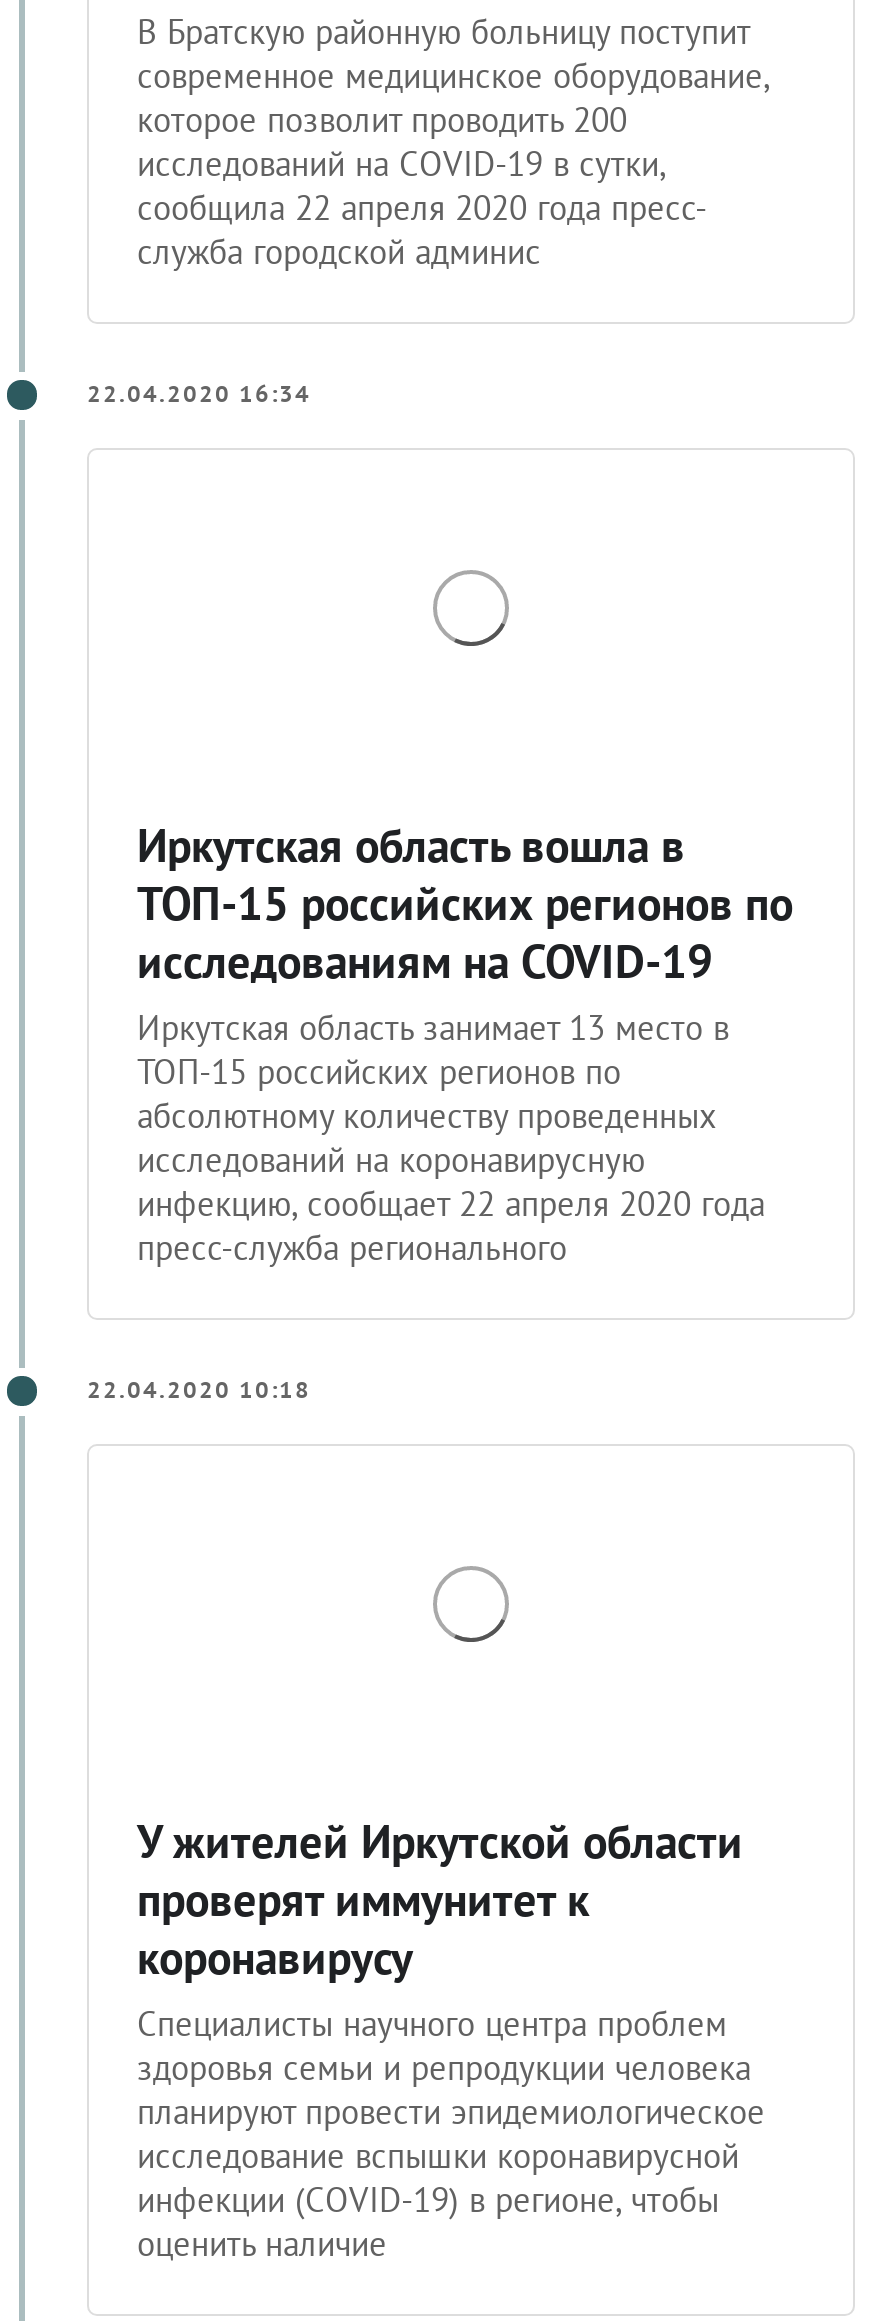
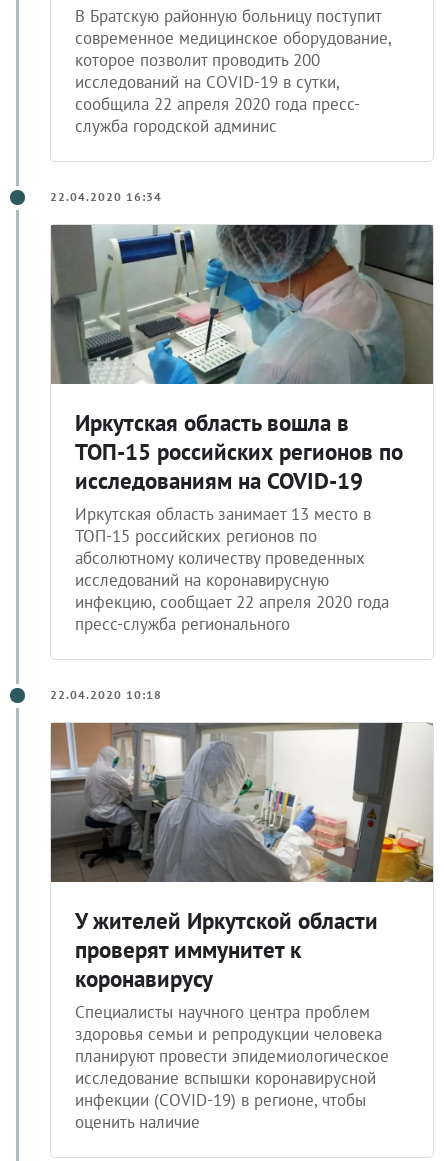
none -> [50,224,434,385] [image]
none -> [50,722,434,883] [image]

